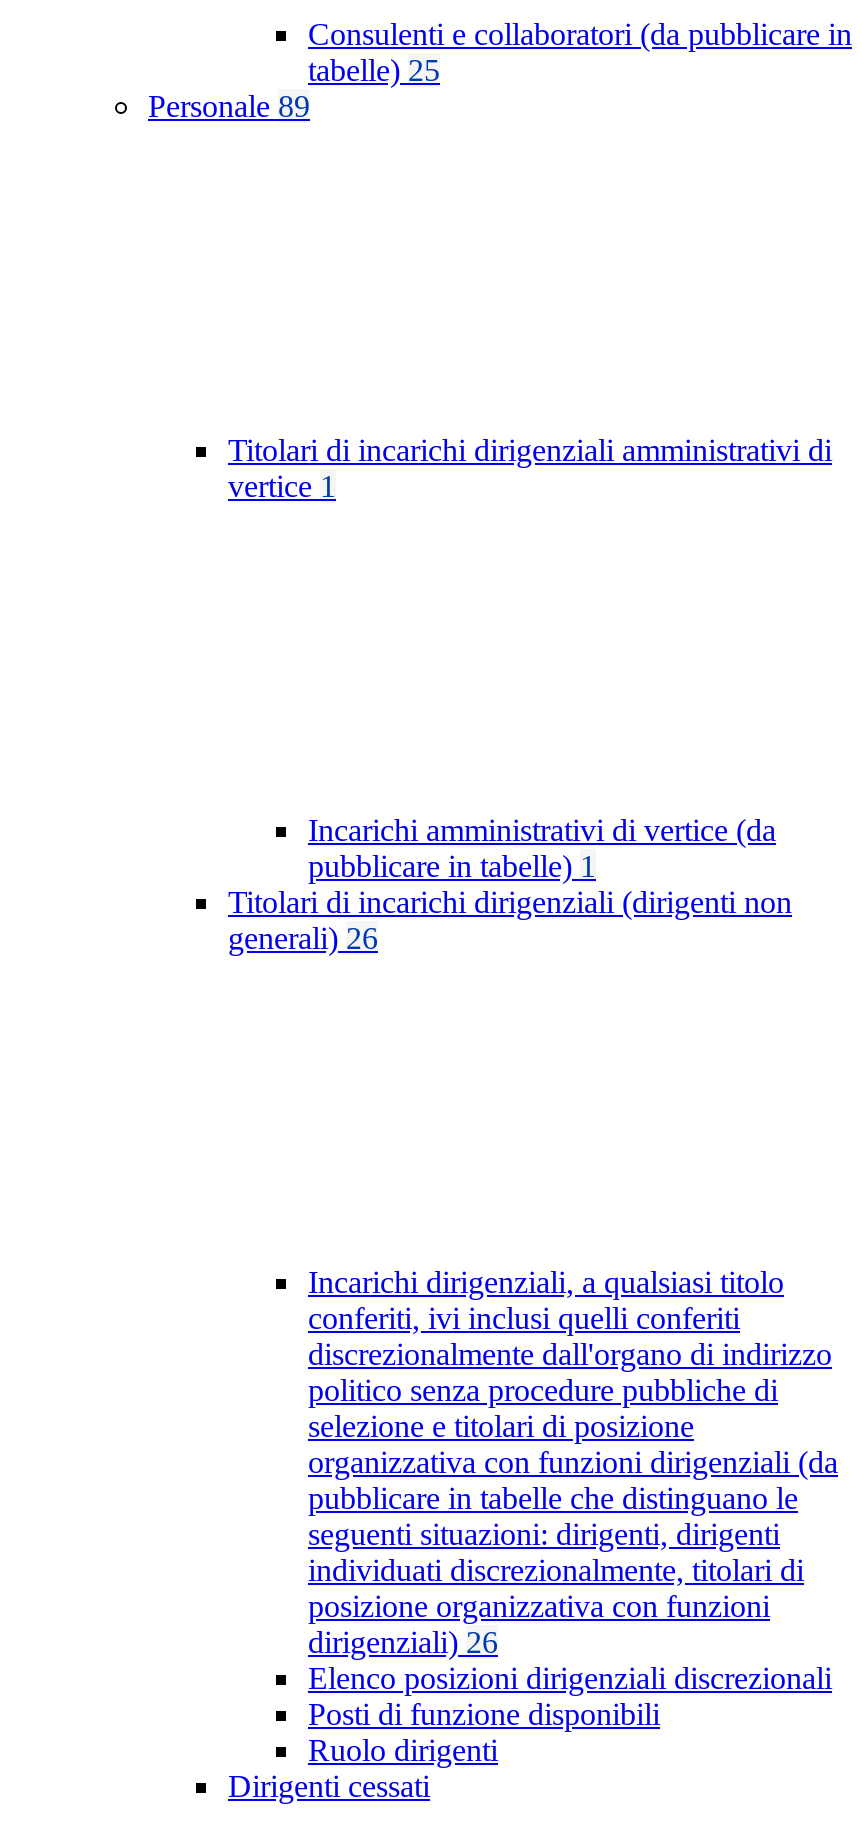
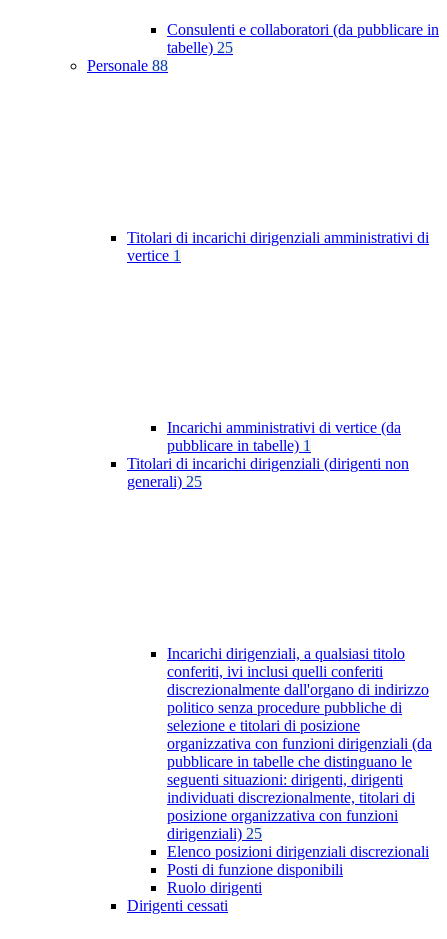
[148,89,310,123] Personale 89 -> [87,57,168,74] Personale 88
[228,921,378,955] generali) 26 -> [127,473,202,490] generali) 25
[308,1625,498,1659] dirigenziali) 26 -> [167,825,262,842] dirigenziali) 25

